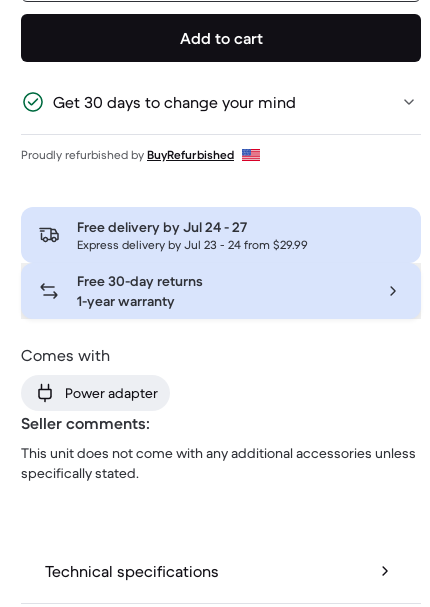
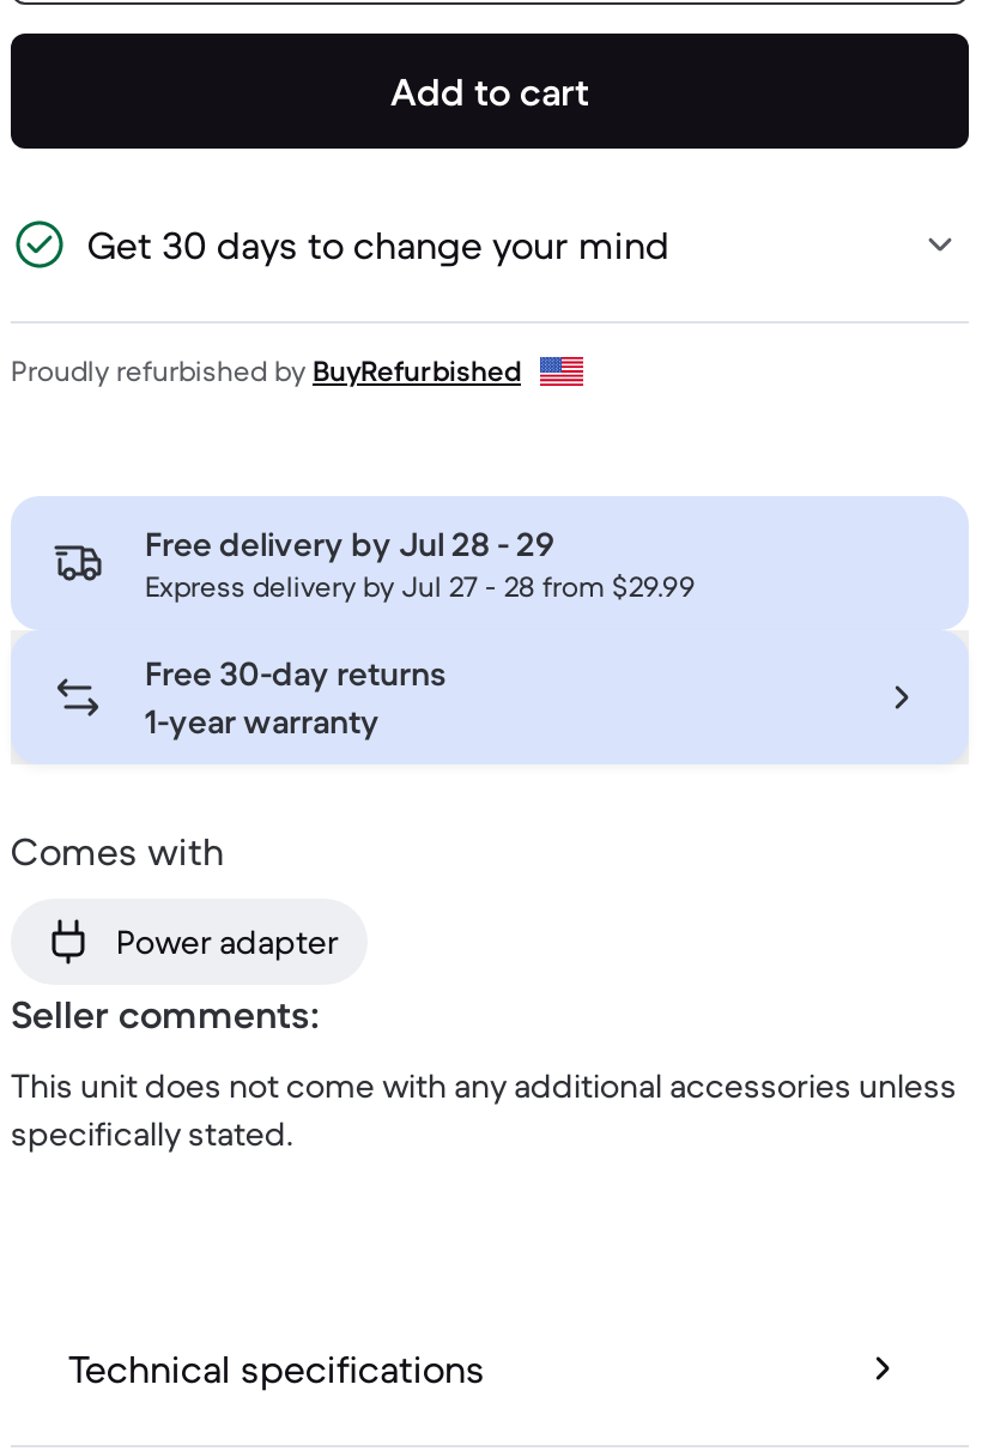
[77,218,247,236] Free delivery by Jul 24 - 27 -> [145,523,554,567] Free delivery by Jul 28 - 29
[77,237,308,252] Express delivery by Jul 23 - 24 from $29.99 -> [145,569,696,605] Express delivery by Jul 27 - 28 from $29.99

